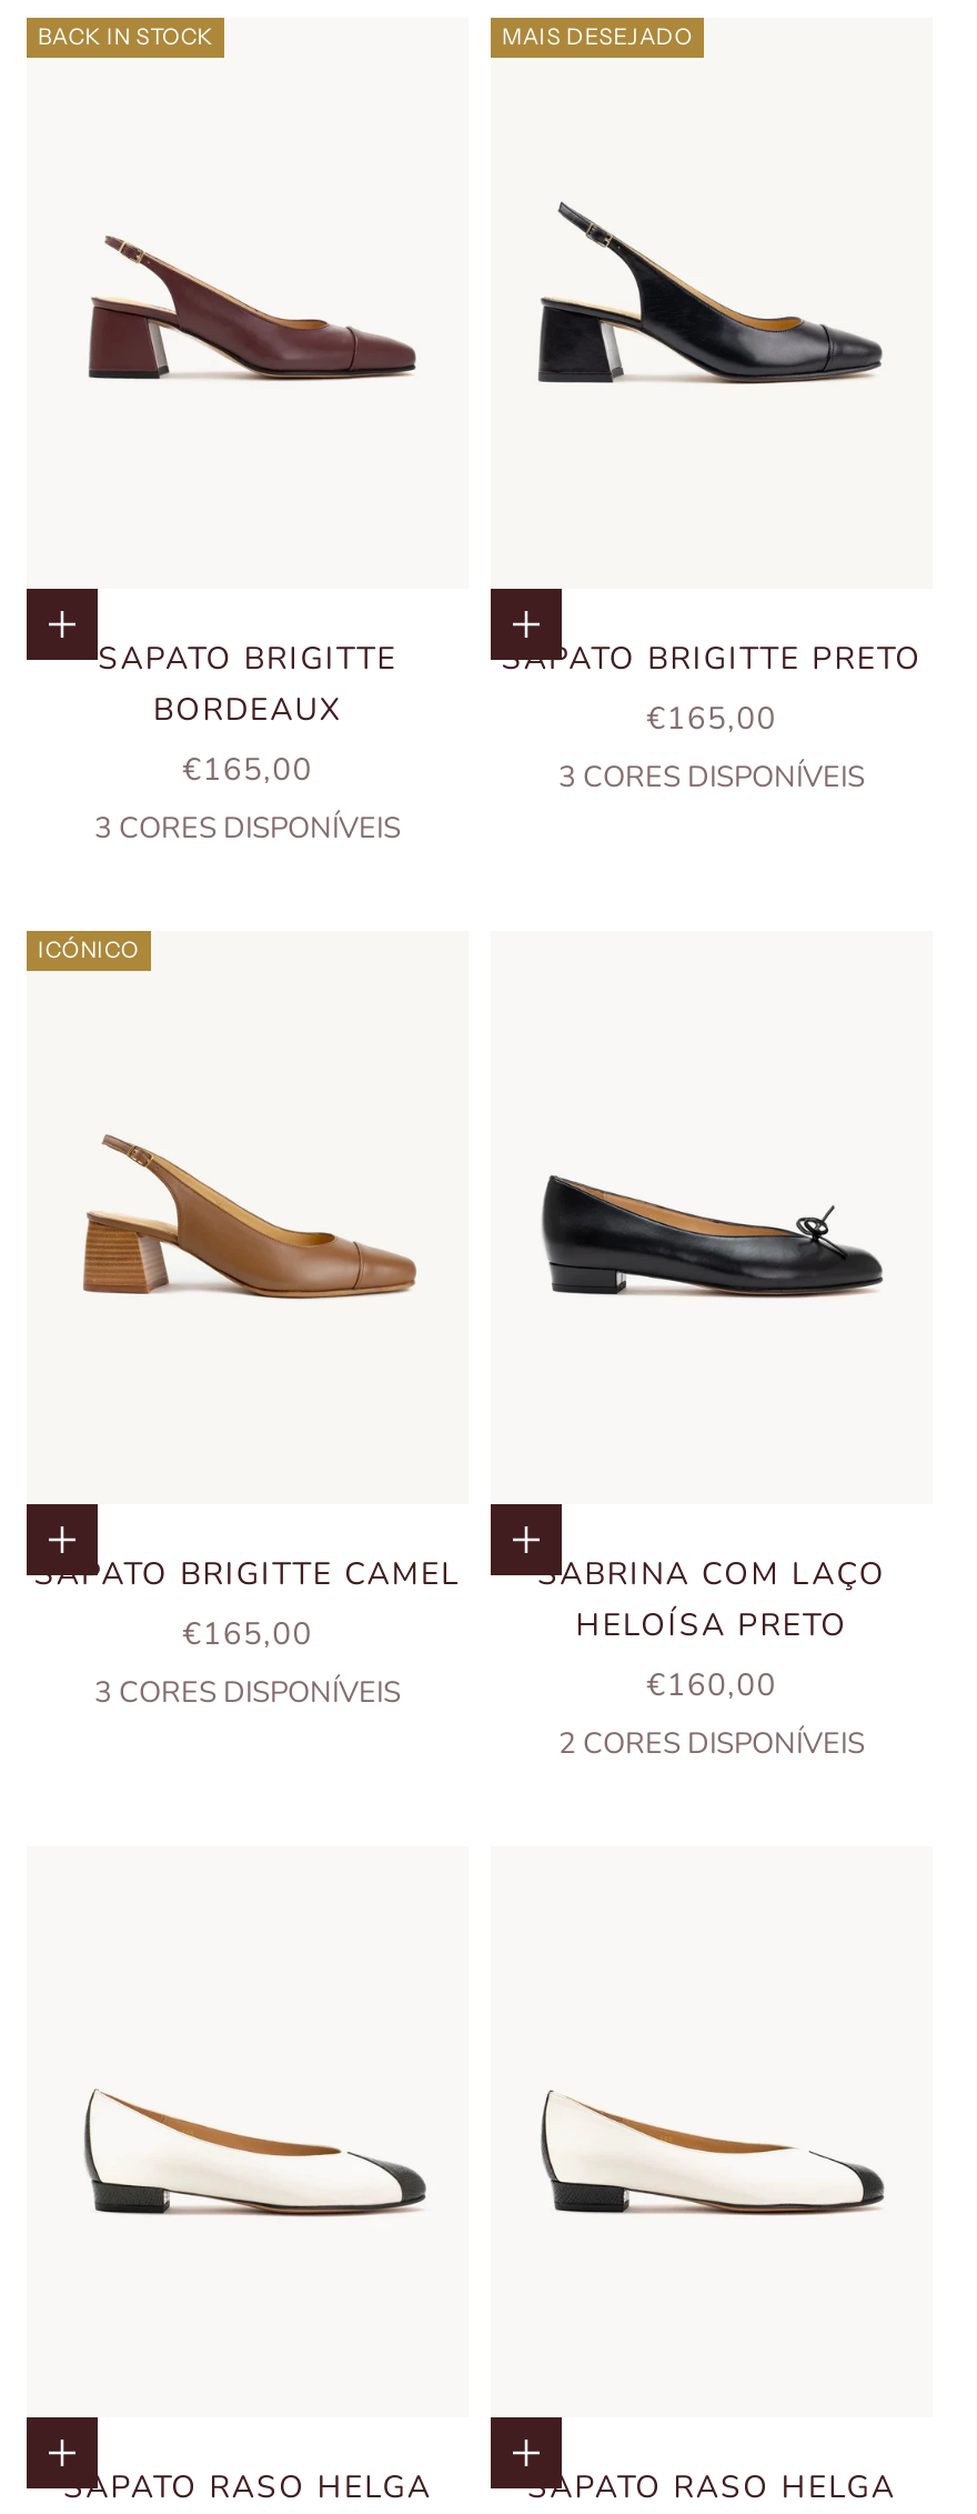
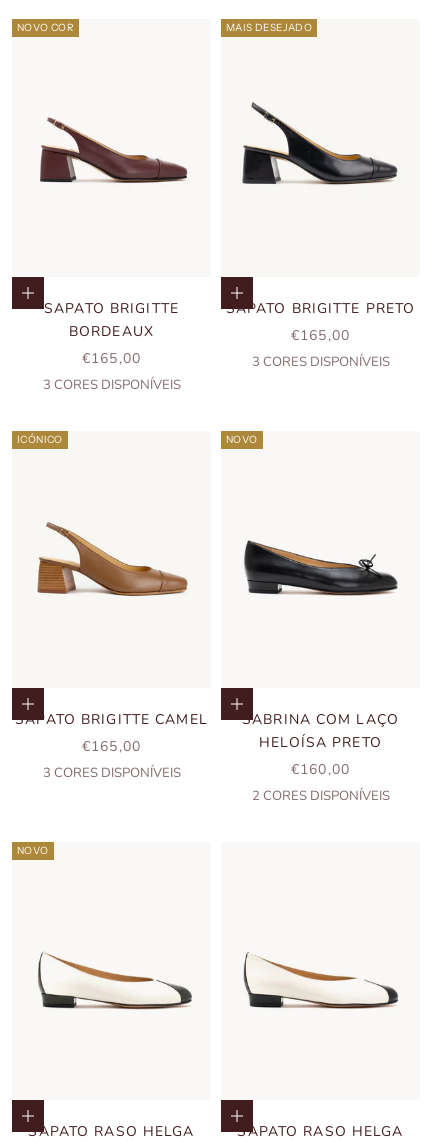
[38,21,214,50] BACK IN STOCK -> [17,21,74,34] NOVO COR
none -> [226,433,258,446] NOVO
none -> [17,844,49,857] NOVO

